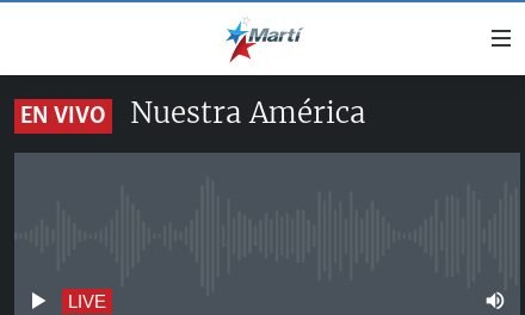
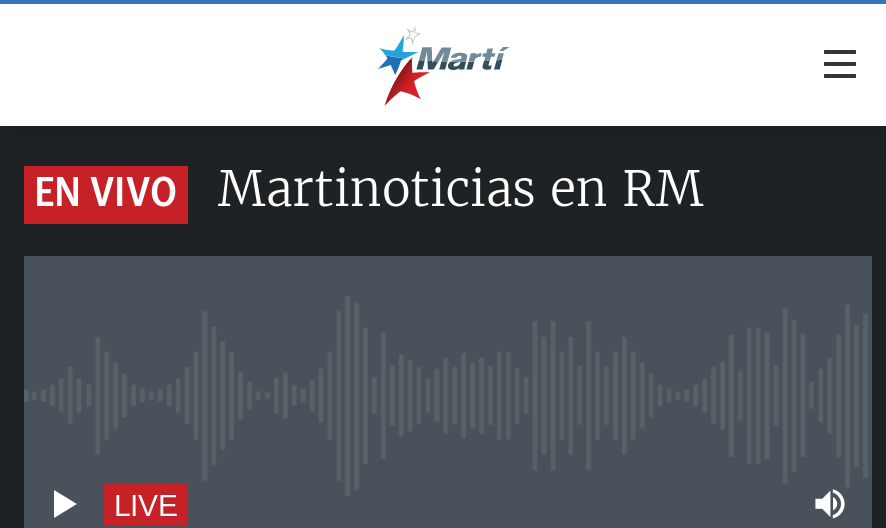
[130,94,365,131] Nuestra América -> [218,158,704,220] Martinoticias en RM

